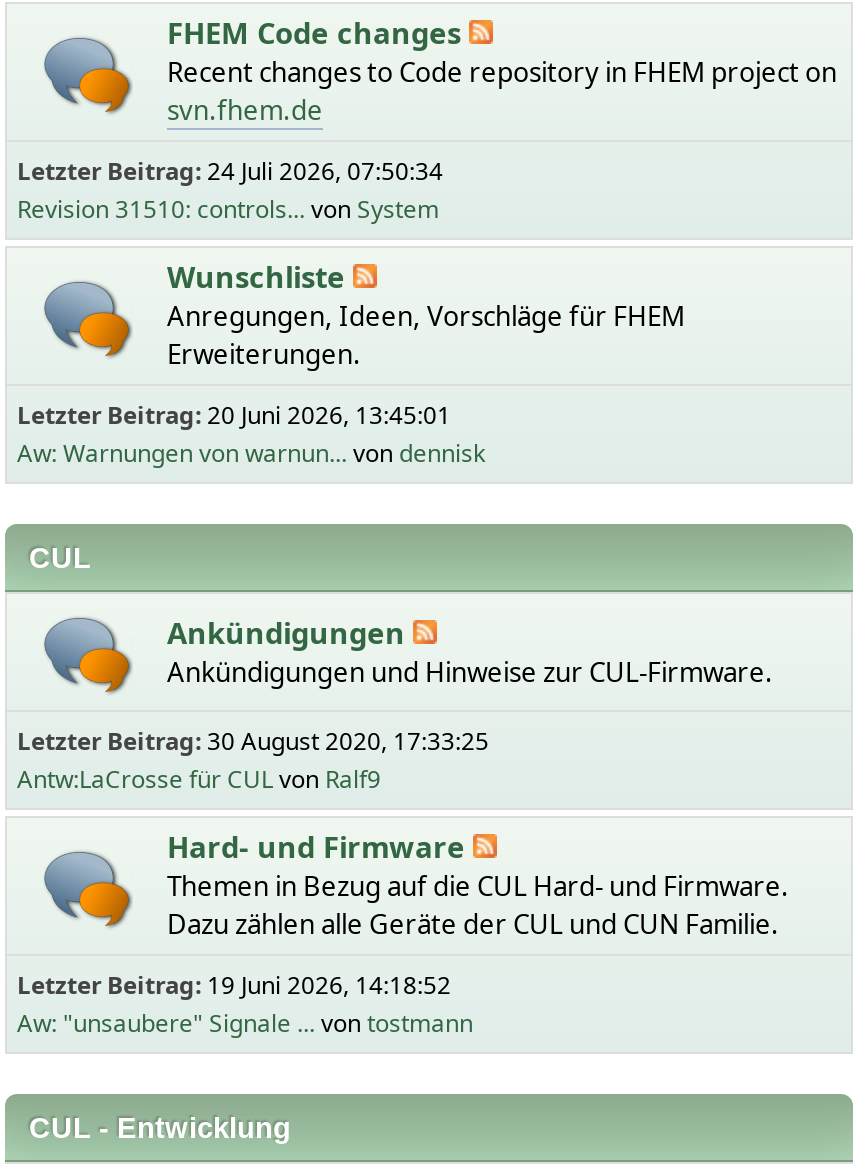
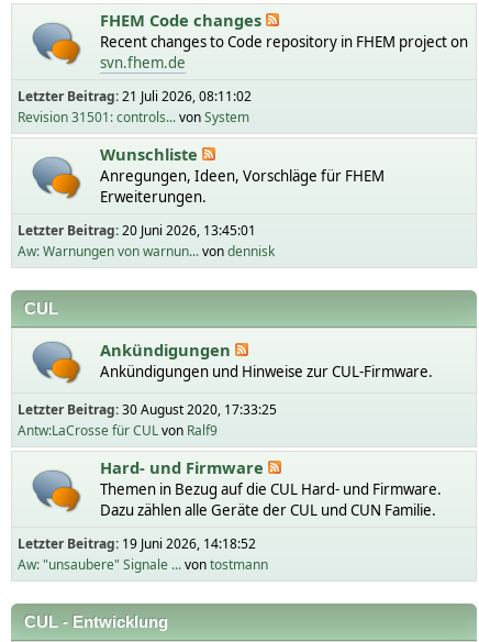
[17,154,443,188] Letzter Beitrag: 24 Juli 2026, 07:50:34 -> [18,87,252,106] Letzter Beitrag: 21 Juli 2026, 08:11:02
[17,192,439,226] Revision 31510: controls... von System -> [18,108,249,126] Revision 31501: controls... von System

